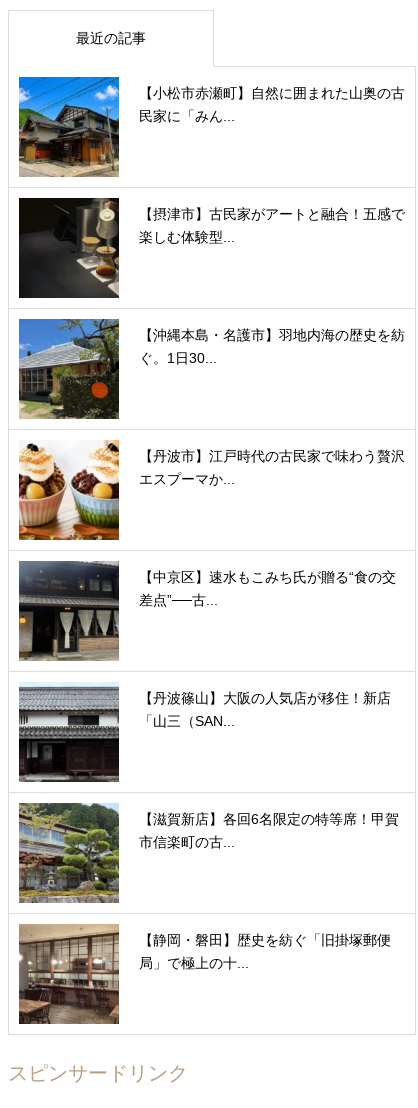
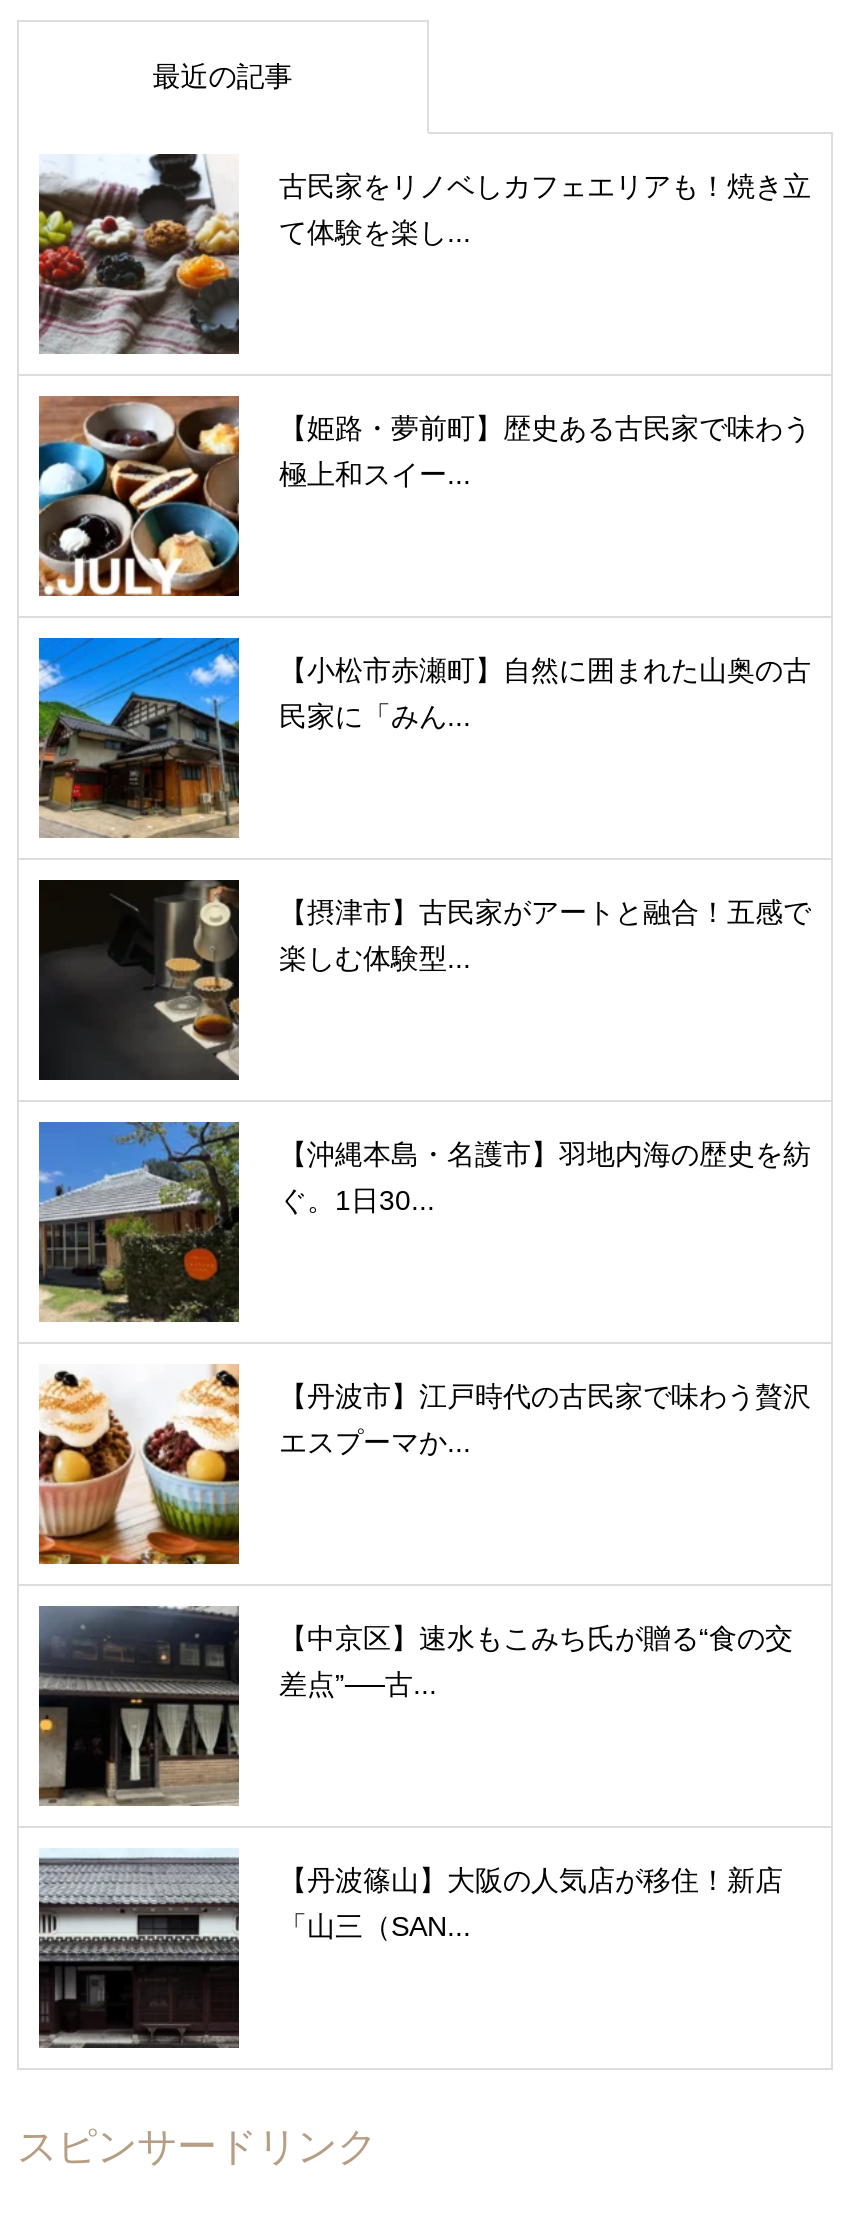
none -> [37,152,811,354] [image] | 古民家をリノベしカフェエリアも！焼き立 | て体験を楽し...
none -> [37,394,811,598] [image] | 【姫路・夢前町】歴史ある古民家で味わう | 極上和スイー...
moved [17,75,405,729] -> [35,634,811,1942]: [image] | 【小松市赤瀬町】自然に囲まれた山奥の古 | 民家に「みん... | ... | 【丹波篠山】大阪の人気店が移住！新店 | 「山三（SAN...
moved [17,684,121,783] -> [35,1852,243,2050]: [image]
[18,803,399,903] [image] | 【滋賀新店】各回6名限定の特等席！甲賀 | 市信楽町の古... -> none
[18,923,391,1025] [image] | 【静岡・磐田】歴史を紡ぐ「旧掛塚郵便 | 局」で極上の十... -> none

